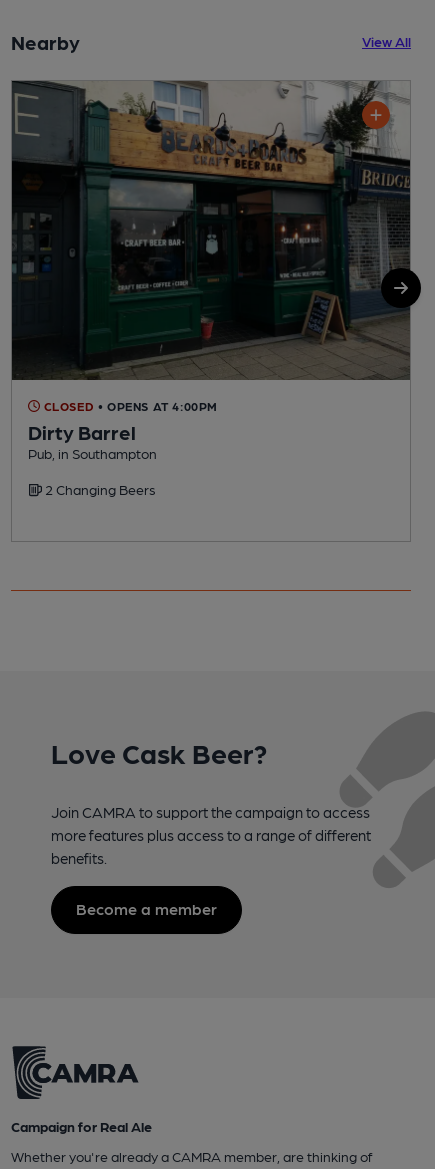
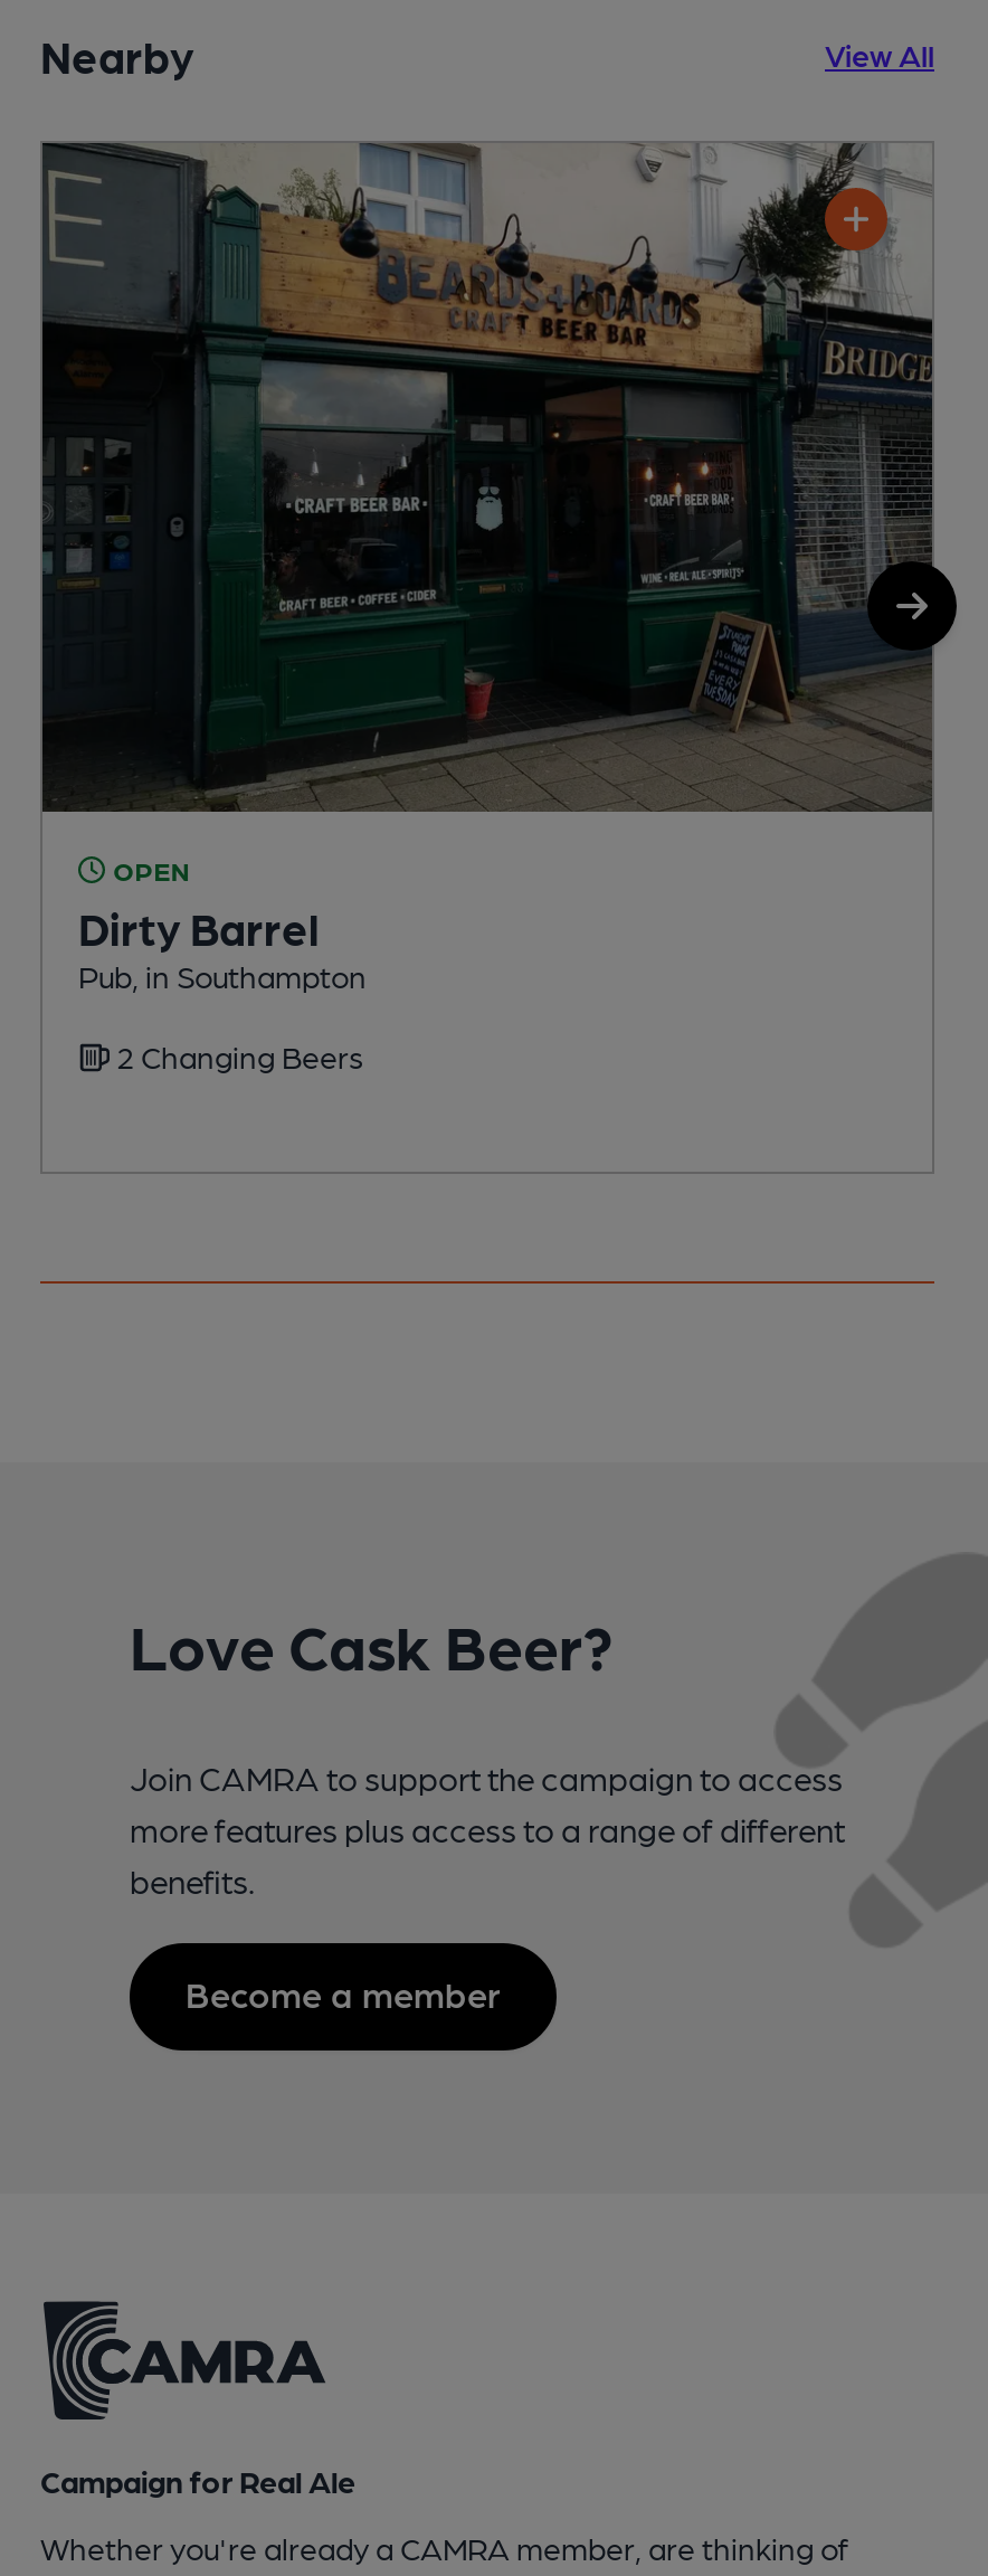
[40,399,218,413] CLOSED • OPENS AT 4:00PM -> [105,854,190,885] OPEN

